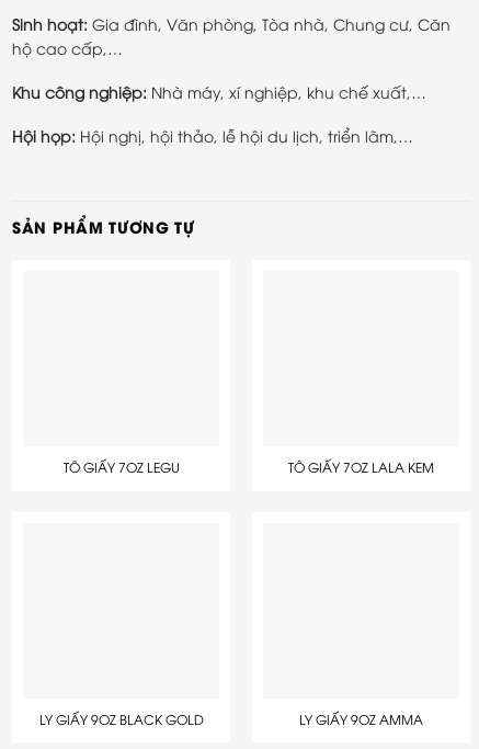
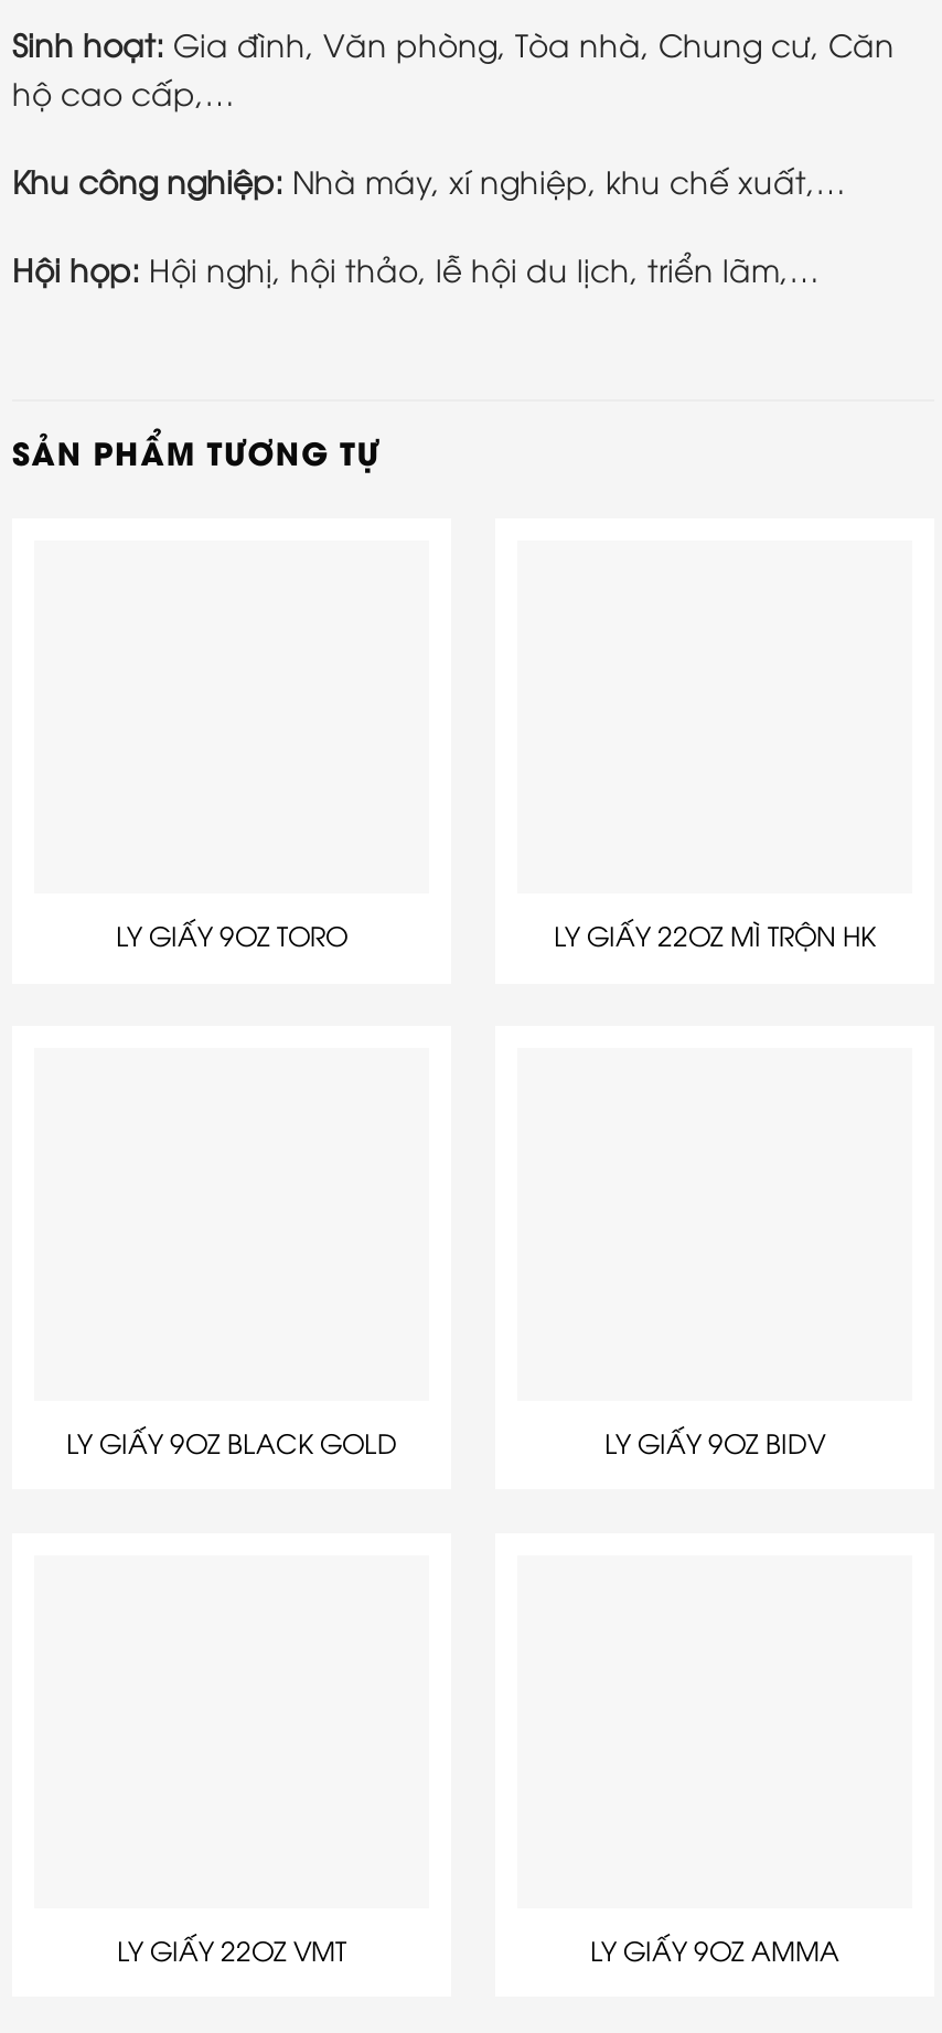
[63,458,434,476] TÔ GIẤY 7OZ LEGU | TÔ GIẤY 7OZ LALA KEM -> [116,916,876,954] LY GIẤY 9OZ TORO | LY GIẤY 22OZ MÌ TRỘN HK
none -> [117,1931,346,1968] LY GIẤY 22OZ VMT
none -> [604,1424,825,1461] LY GIẤY 9OZ BIDV

